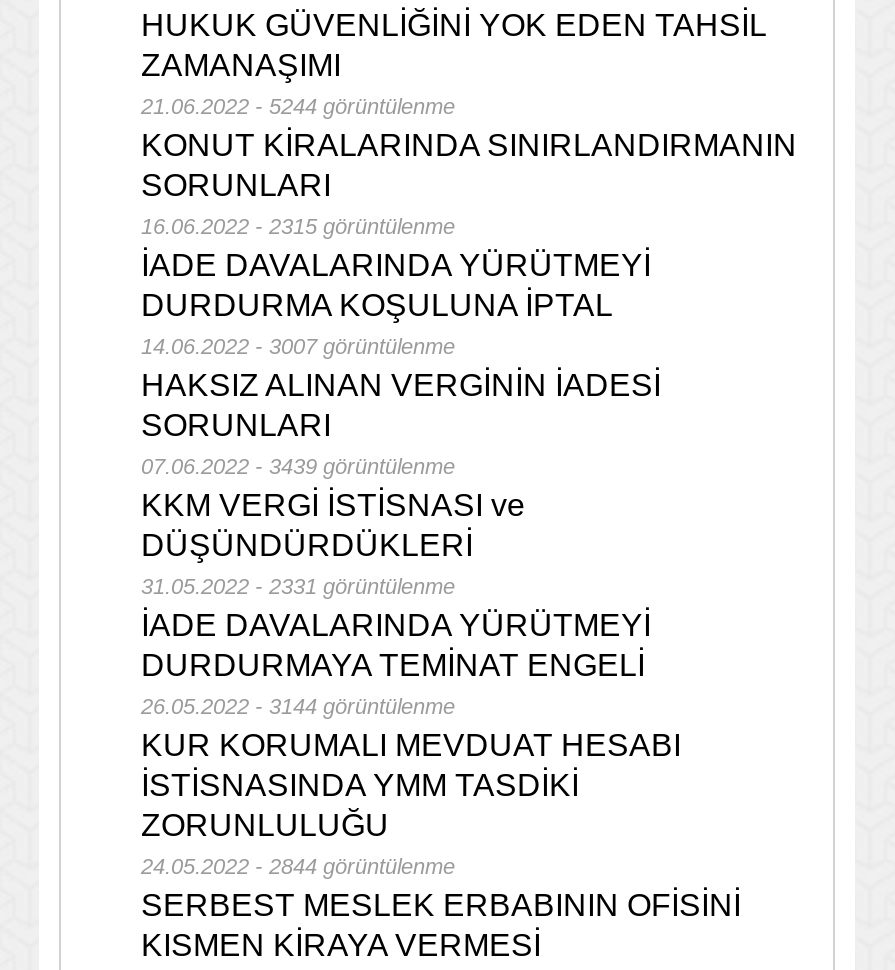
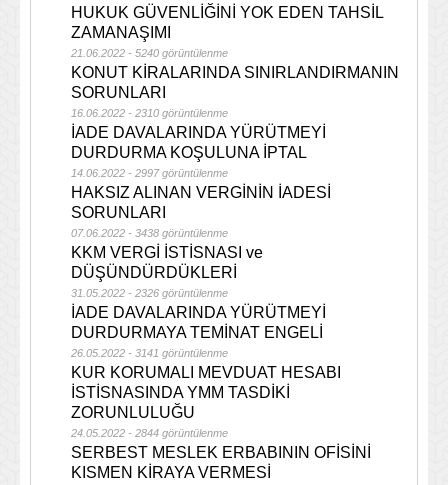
[141,95,455,119] 21.06.2022 - 5244 görüntülenme -> [71,47,228,59] 21.06.2022 - 5240 görüntülenme
[141,215,455,239] 16.06.2022 - 2315 görüntülenme -> [71,107,228,119] 16.06.2022 - 2310 görüntülenme
[141,335,455,359] 14.06.2022 - 3007 görüntülenme -> [71,167,228,179] 14.06.2022 - 2997 görüntülenme
[141,455,455,479] 07.06.2022 - 3439 görüntülenme -> [71,227,228,239] 07.06.2022 - 3438 görüntülenme
[141,575,455,599] 31.05.2022 - 2331 görüntülenme -> [71,287,228,299] 31.05.2022 - 2326 görüntülenme
[141,695,455,719] 26.05.2022 - 3144 görüntülenme -> [71,347,228,359] 26.05.2022 - 3141 görüntülenme

